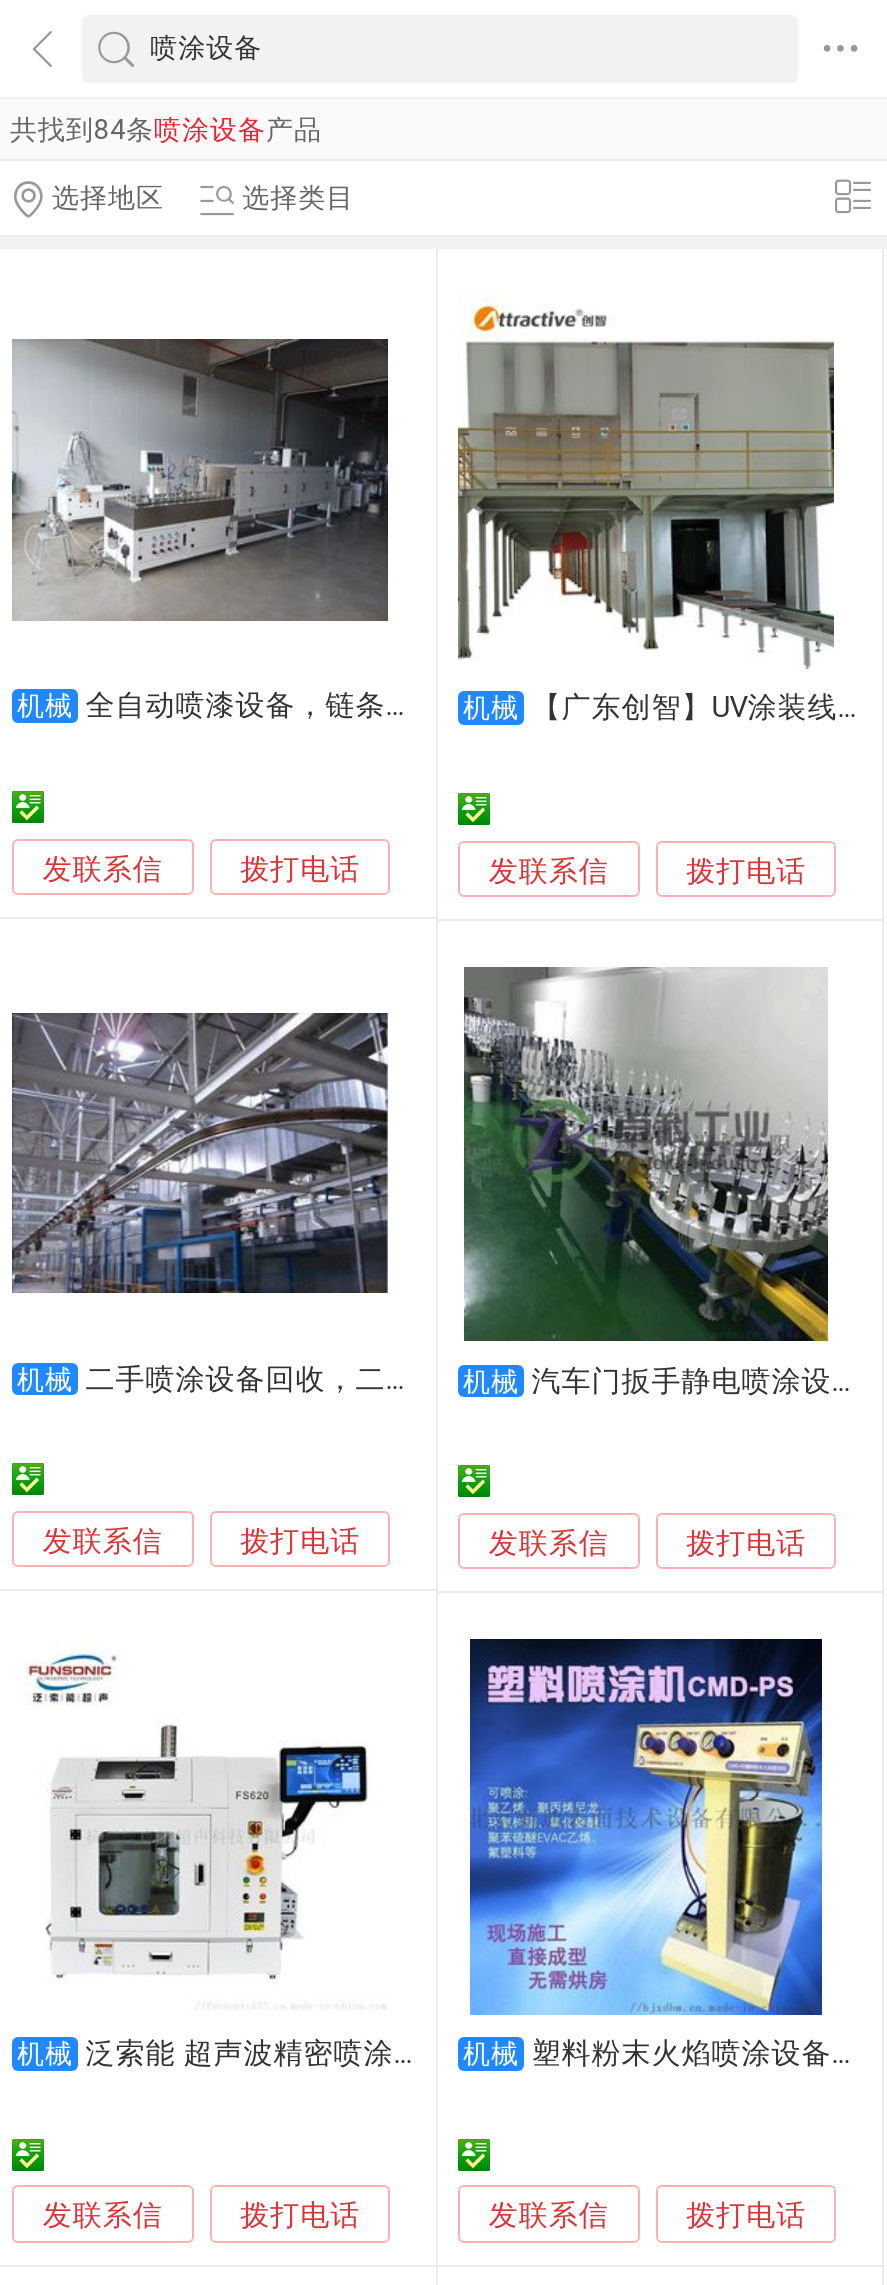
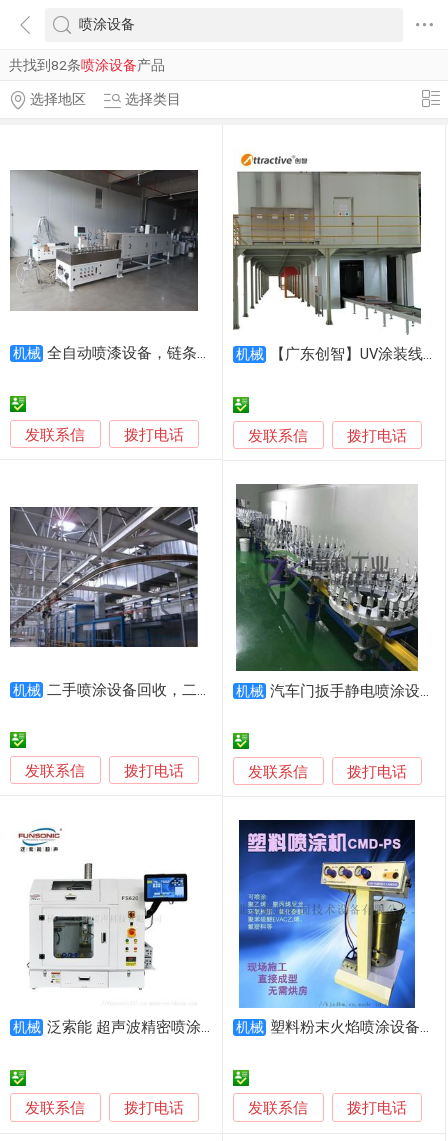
[10,113,322,145] 共找到84条喷涂设备产品 -> [9,57,165,73] 共找到82条喷涂设备产品

